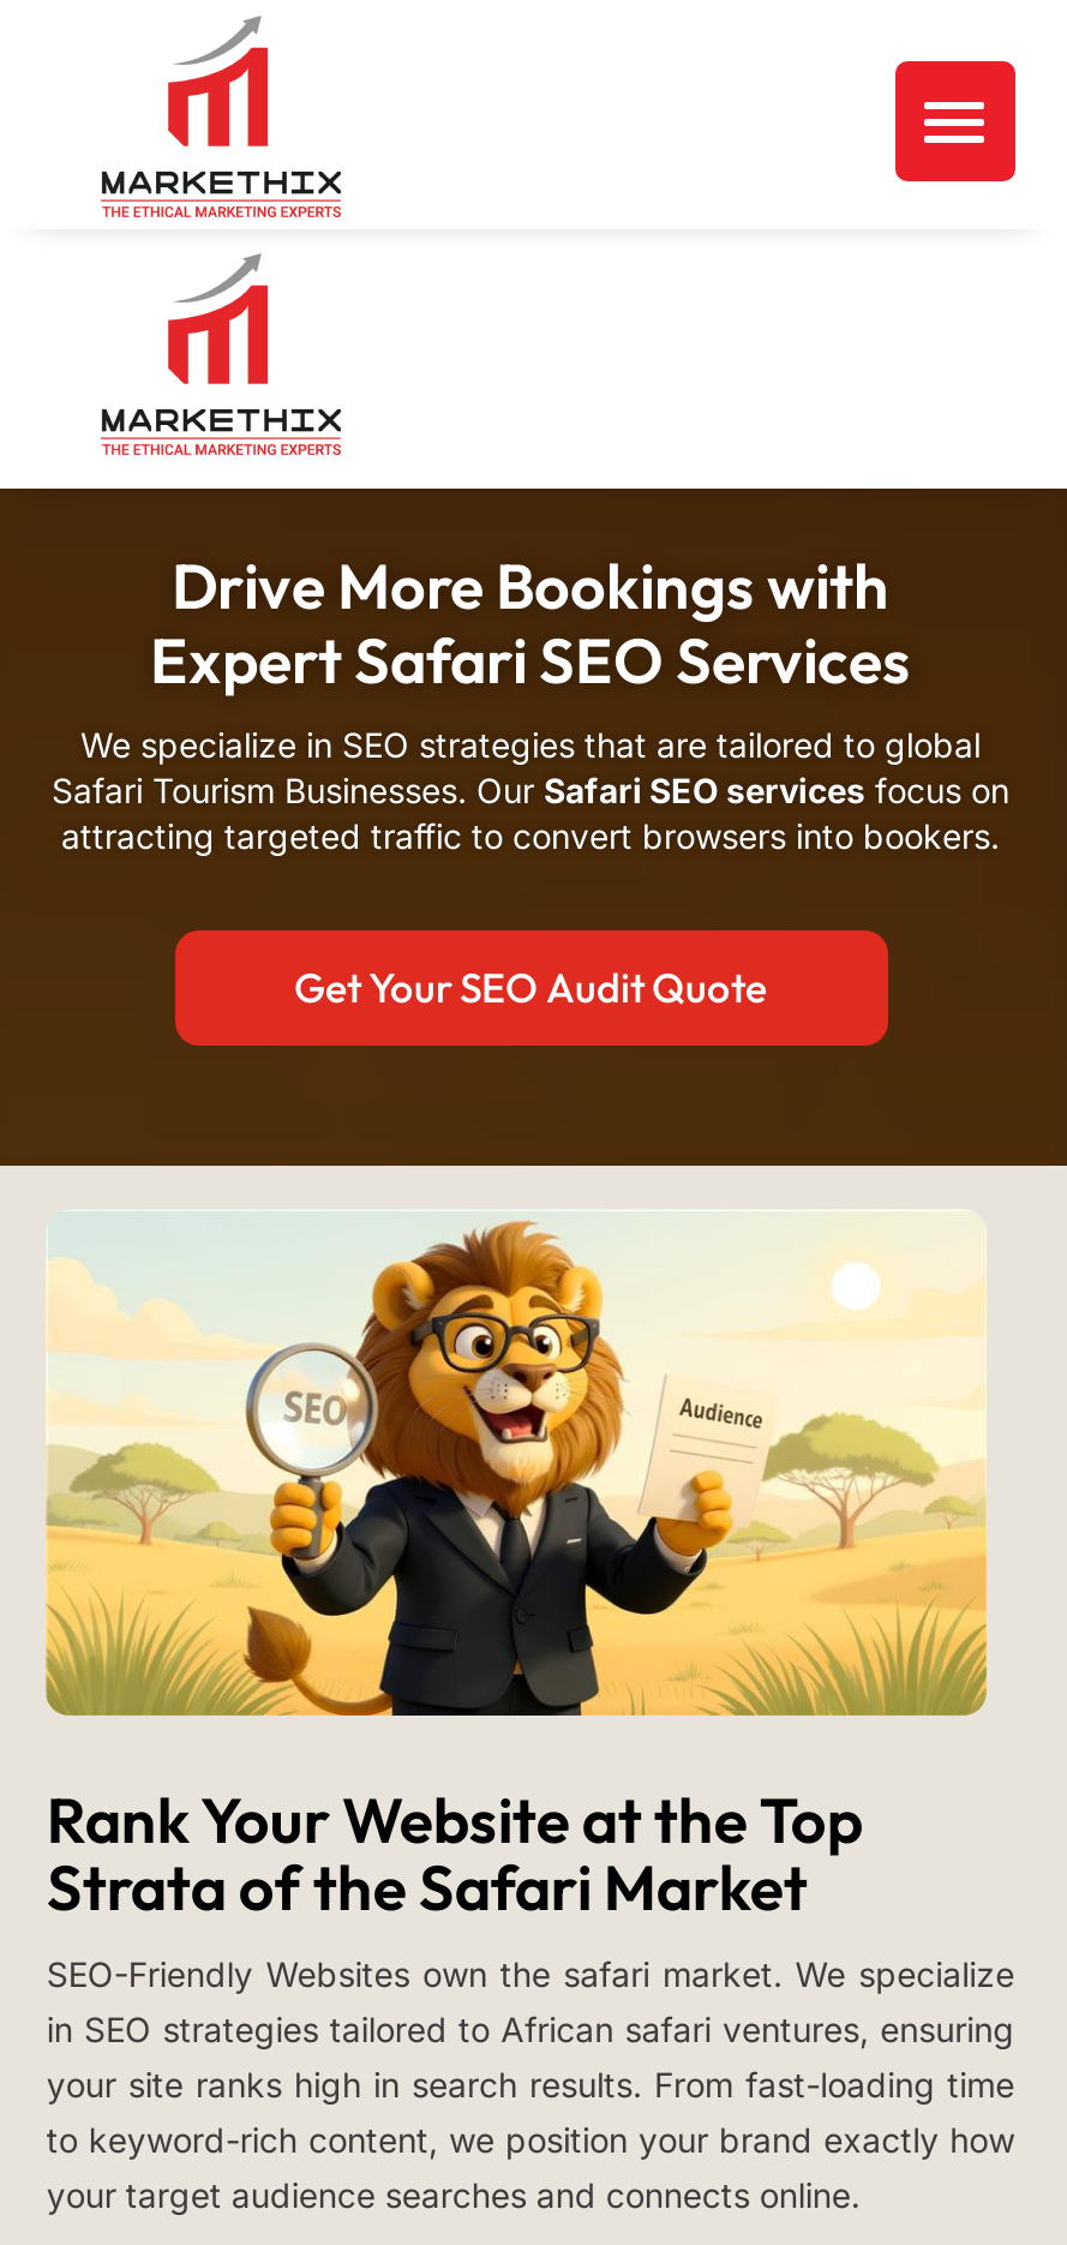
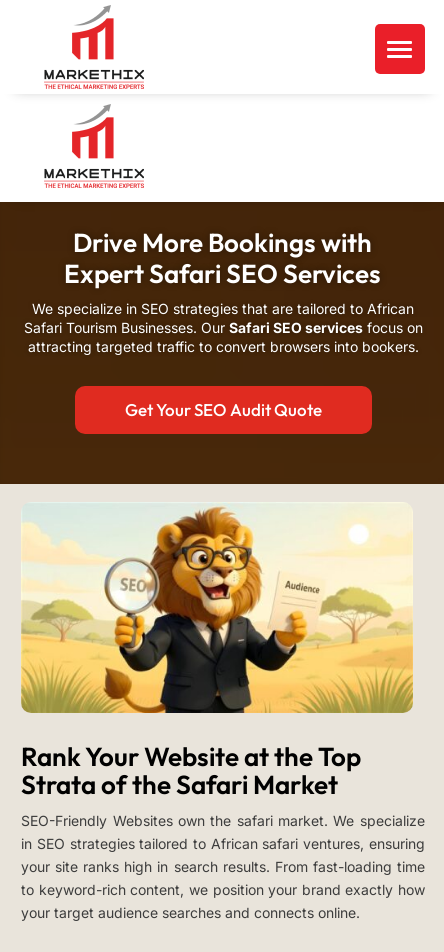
[80,724,981,765] We specialize in SEO strategies that are tailored to global -> [32,300,414,317] We specialize in SEO strategies that are tailored to African

